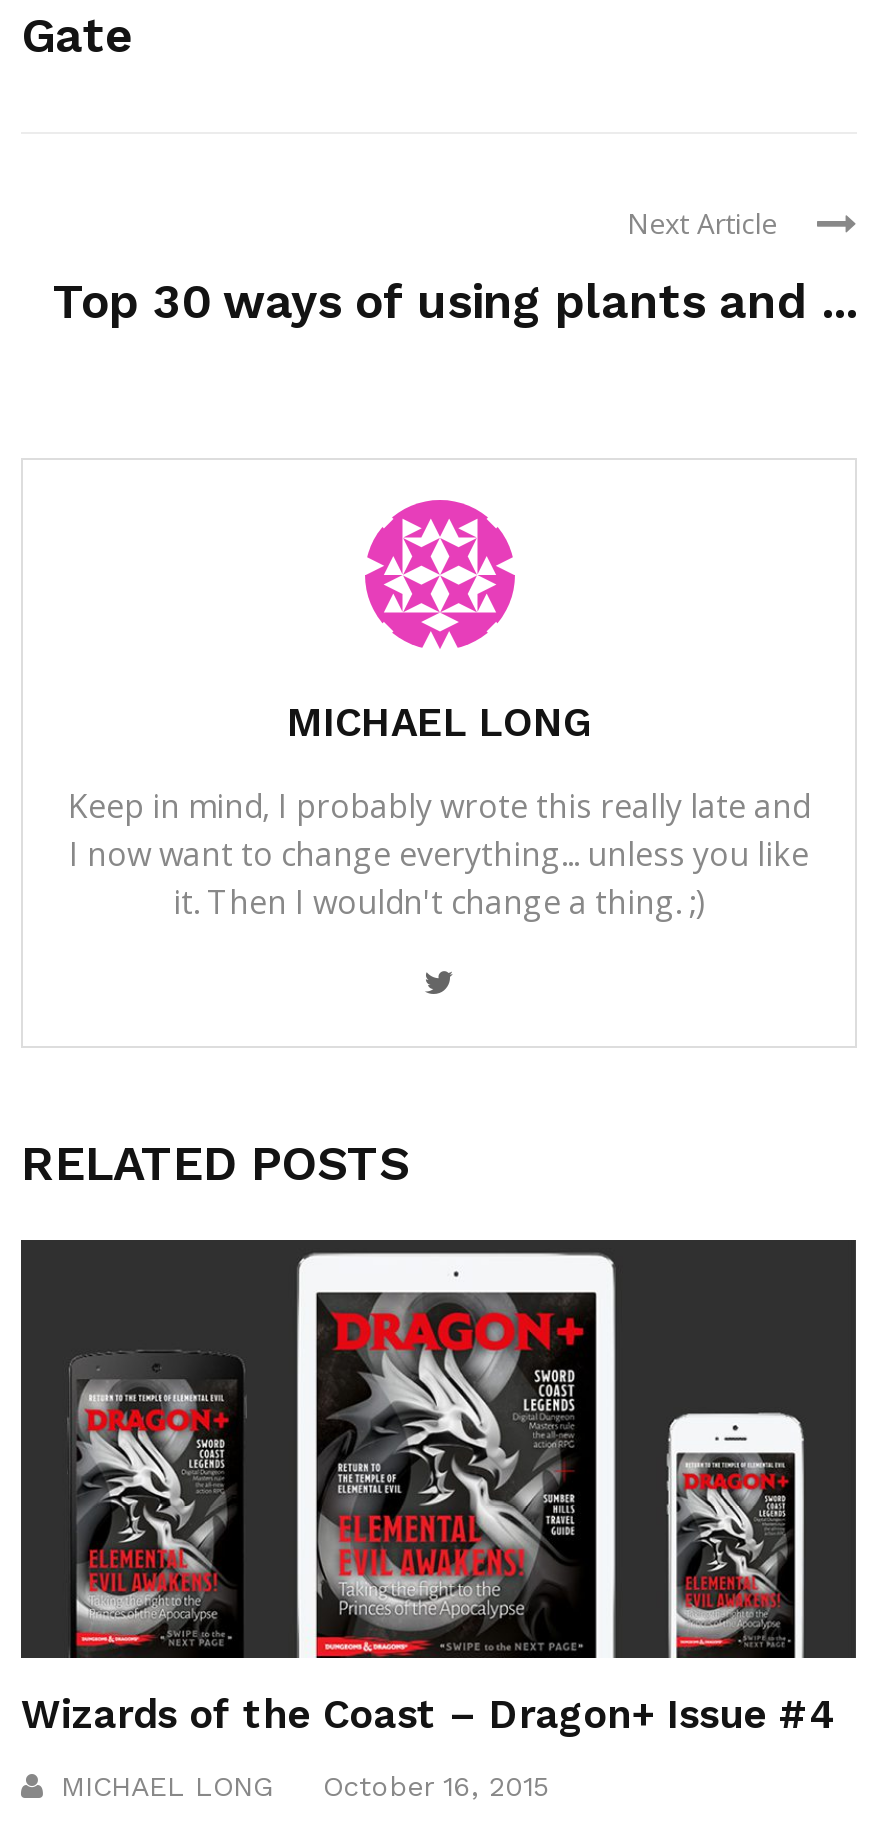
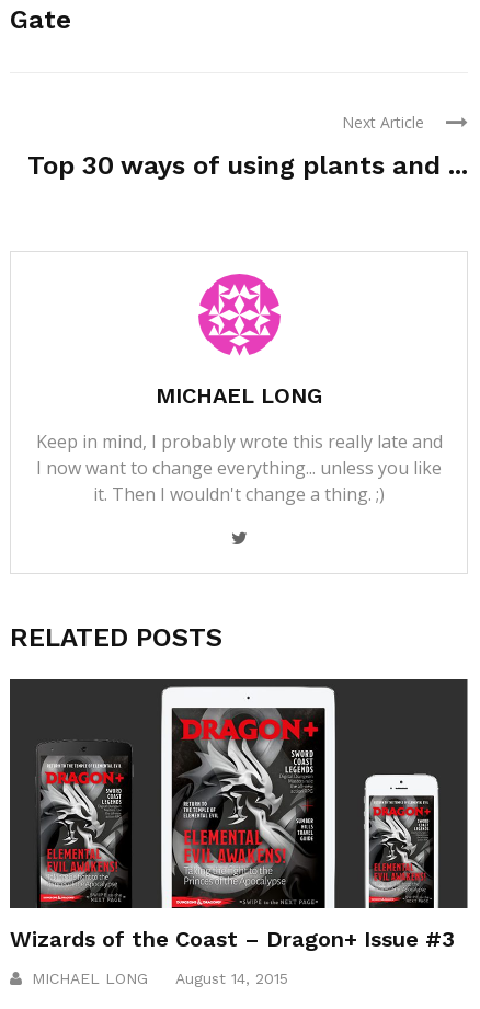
[21,1690,835,1738] Wizards of the Coast – Dragon+ Issue #4 -> [10,926,455,952] Wizards of the Coast – Dragon+ Issue #3
[61,1770,549,1802] MICHAEL LONG October 16, 2015 -> [32,970,288,987] MICHAEL LONG August 14, 2015

